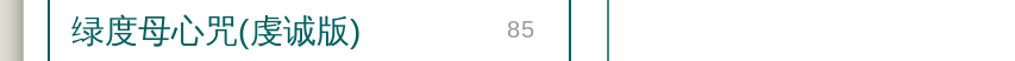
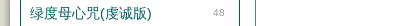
[507,16,535,42] 85 -> [213,7,225,18] 48

